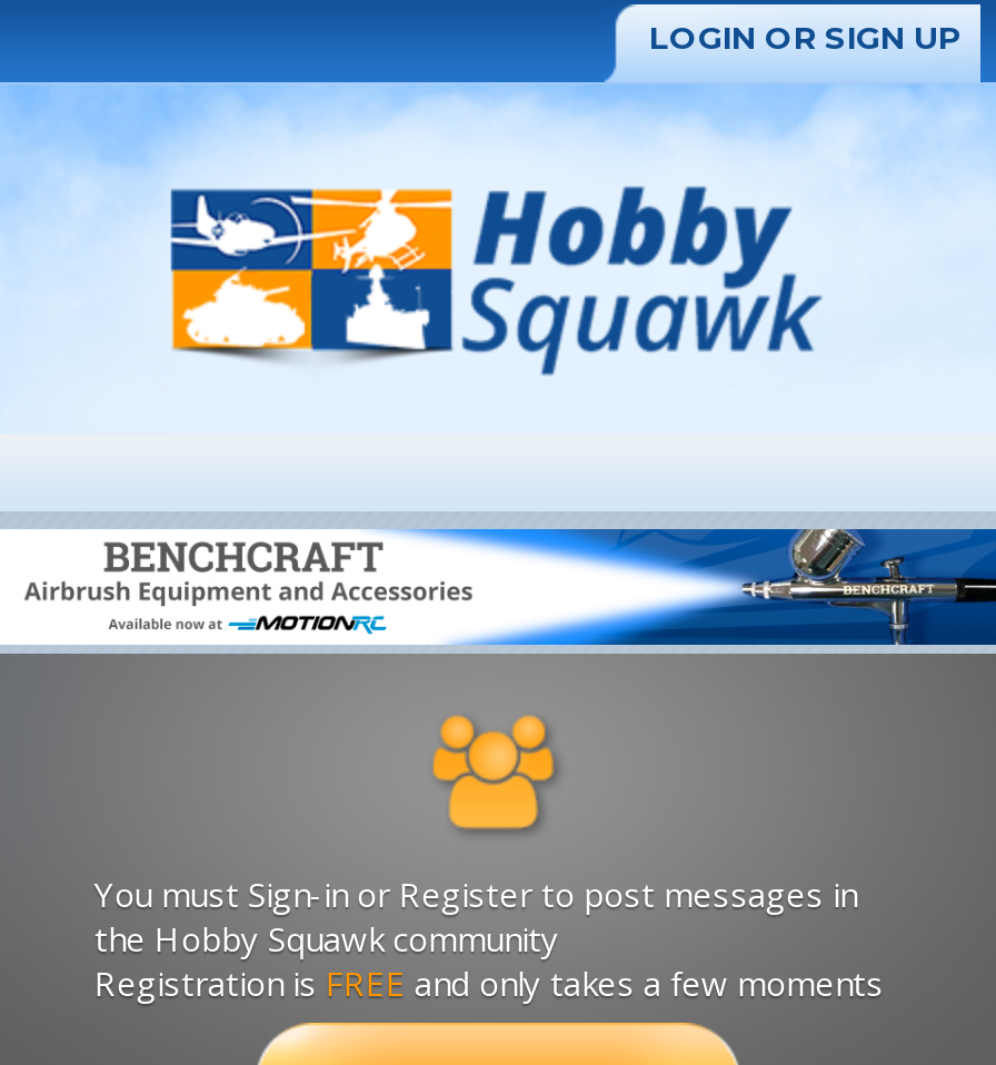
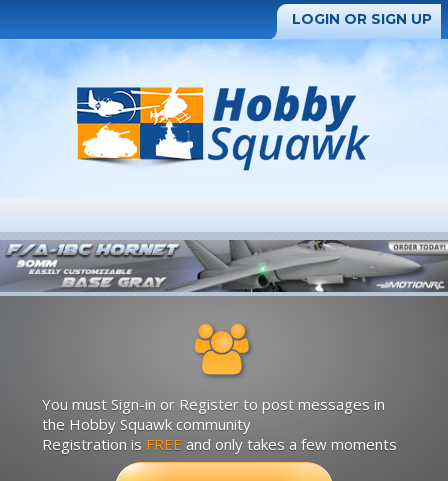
[7,527,989,647] [image] -> [3,239,445,293] [image]

